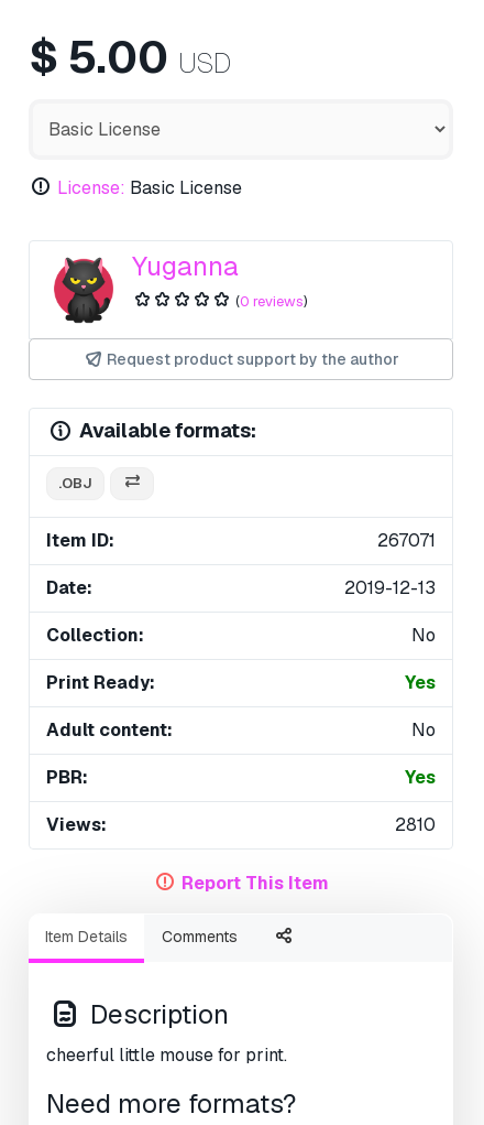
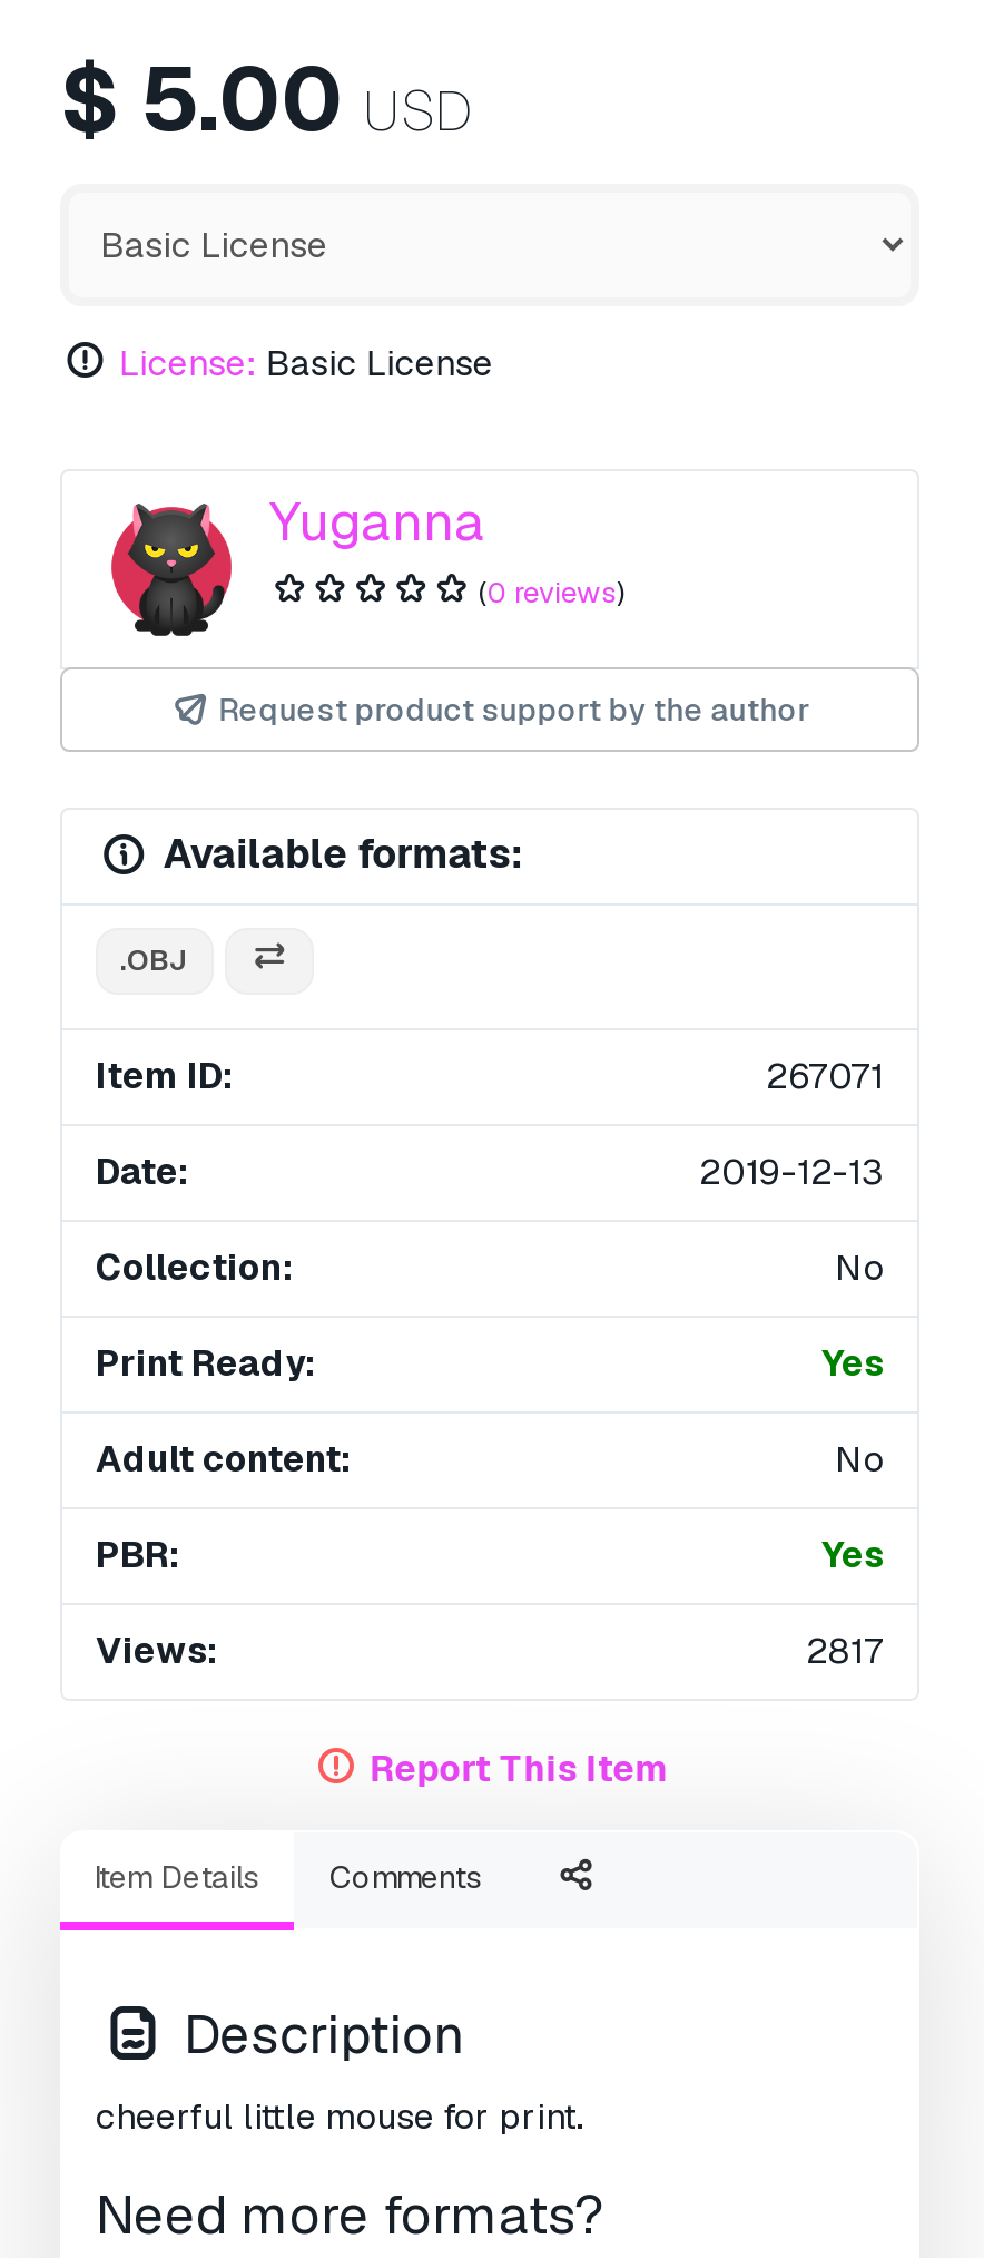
[395,813,436,836] 2810 -> [806,1627,884,1674] 2817

